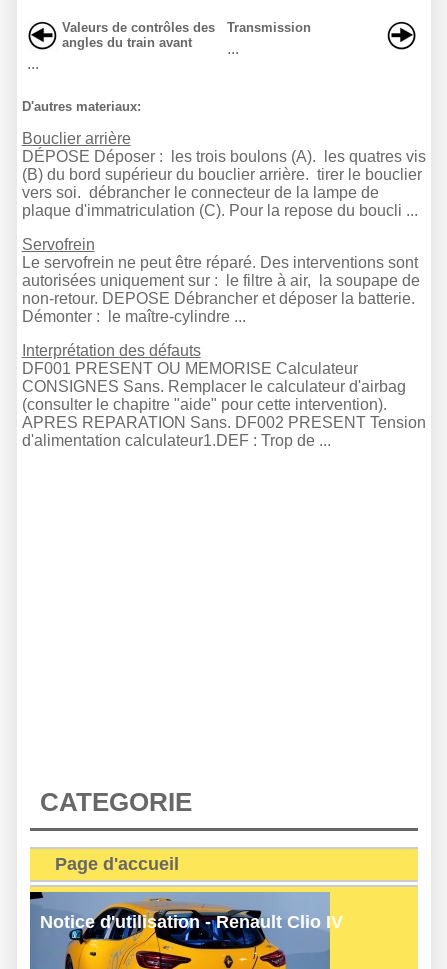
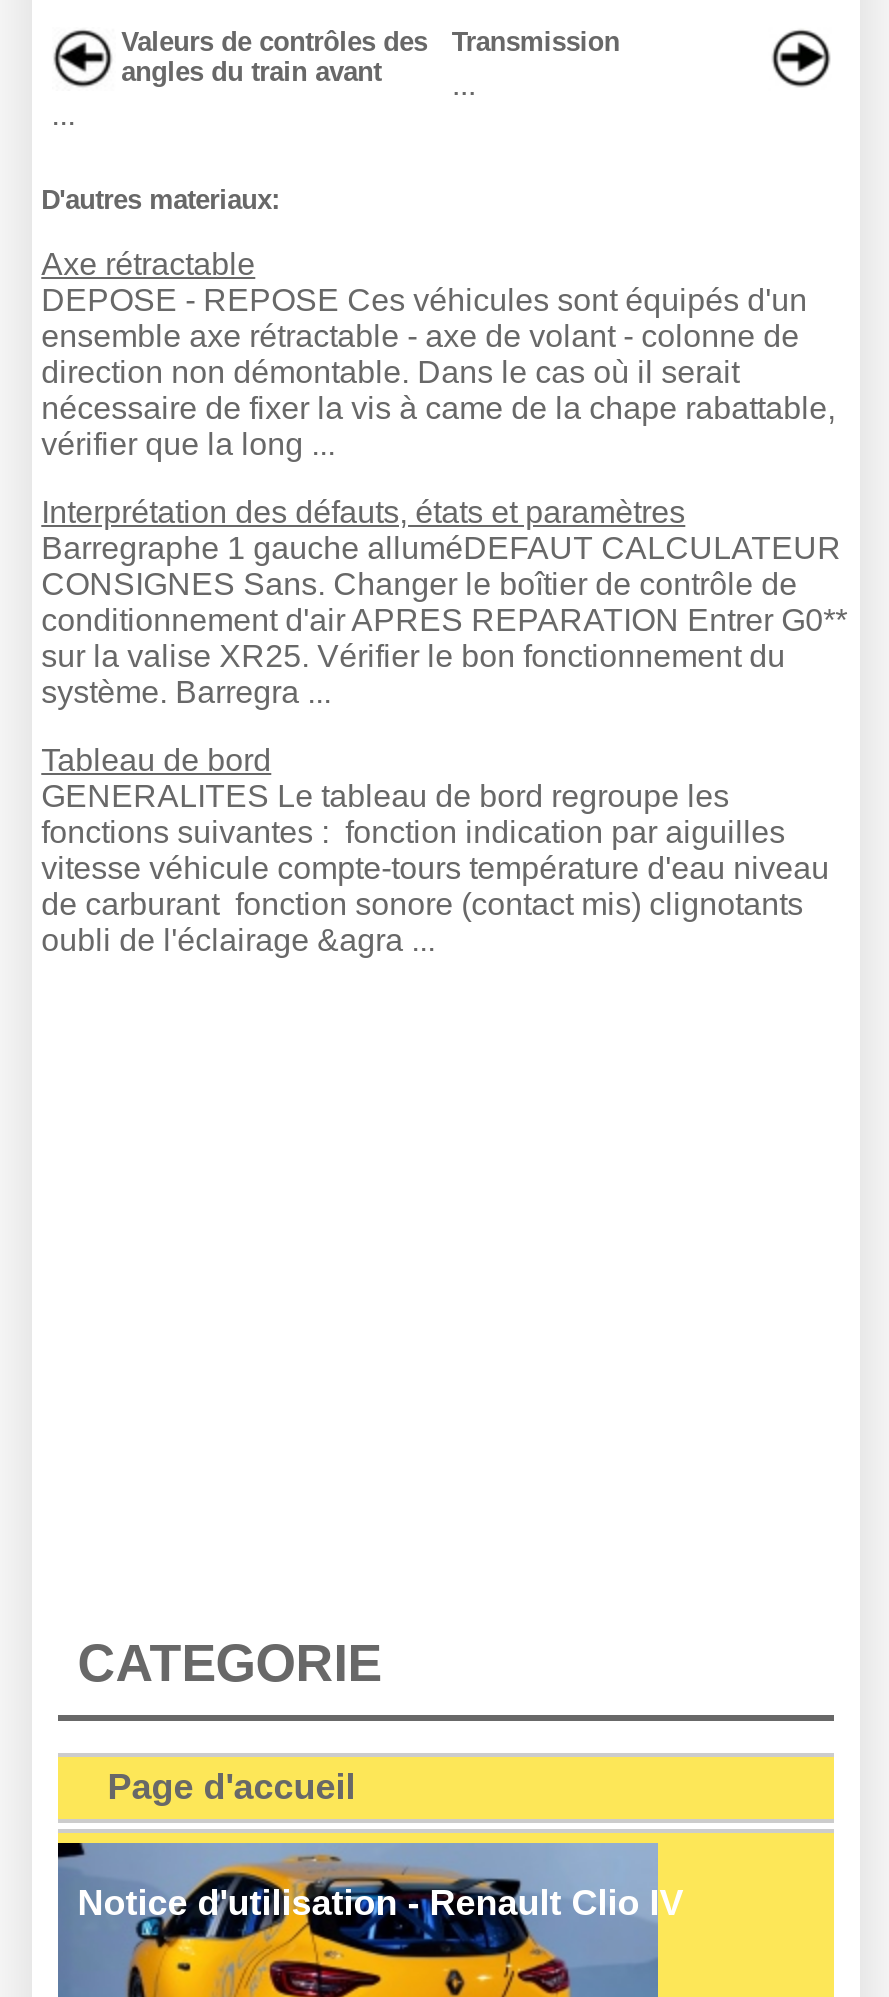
[22,130,426,219] Bouclier arrière | DÉPOSE Déposer : les trois boulons (A). les quatres vis | (B) du bord supérieur du bouclier arrière. tirer le bouclier | vers soi. débrancher le connecteur de la lampe de | plaque d'immatriculation (C). Pour la repose du boucli ... -> [41,246,835,460] Axe rétractable | DEPOSE - REPOSE Ces véhicules sont équipés d'un | ensemble axe rétractable - axe de volant - colonne de | direction non démontable. Dans le cas où il serait | nécessaire de fixer la vis à came de la chape rabattable, | vérifier que la long ...
[22,236,420,325] Servofrein | Le servofrein ne peut être réparé. Des interventions sont | autorisées uniquement sur : le filtre à air, la soupape de | non-retour. DEPOSE Débrancher et déposer la batterie. | Démonter : le maître-cylindre ... -> [41,494,847,708] Interprétation des défauts, états et paramètres | Barregraphe 1 gauche alluméDEFAUT CALCULATEUR | CONSIGNES Sans. Changer le boîtier de contrôle de | conditionnement d'air APRES REPARATION Entrer G0** | sur la valise XR25. Vérifier le bon fonctionnement du | système. Barregra ...
[22,342,426,449] Interprétation des défauts | DF001 PRESENT OU MEMORISE Calculateur | CONSIGNES Sans. Remplacer le calculateur d'airbag | (consulter le chapitre "aide" pour cette intervention). | APRES REPARATION Sans. DF002 PRESENT Tension | d'alimentation calculateur1.DEF : Trop de ... -> [41,742,829,956] Tableau de bord | GENERALITES Le tableau de bord regroupe les | fonctions suivantes : fonction indication par aiguilles | vitesse véhicule compte-tours température d'eau niveau | de carburant fonction sonore (contact mis) clignotants | oubli de l'éclairage &agra ...

